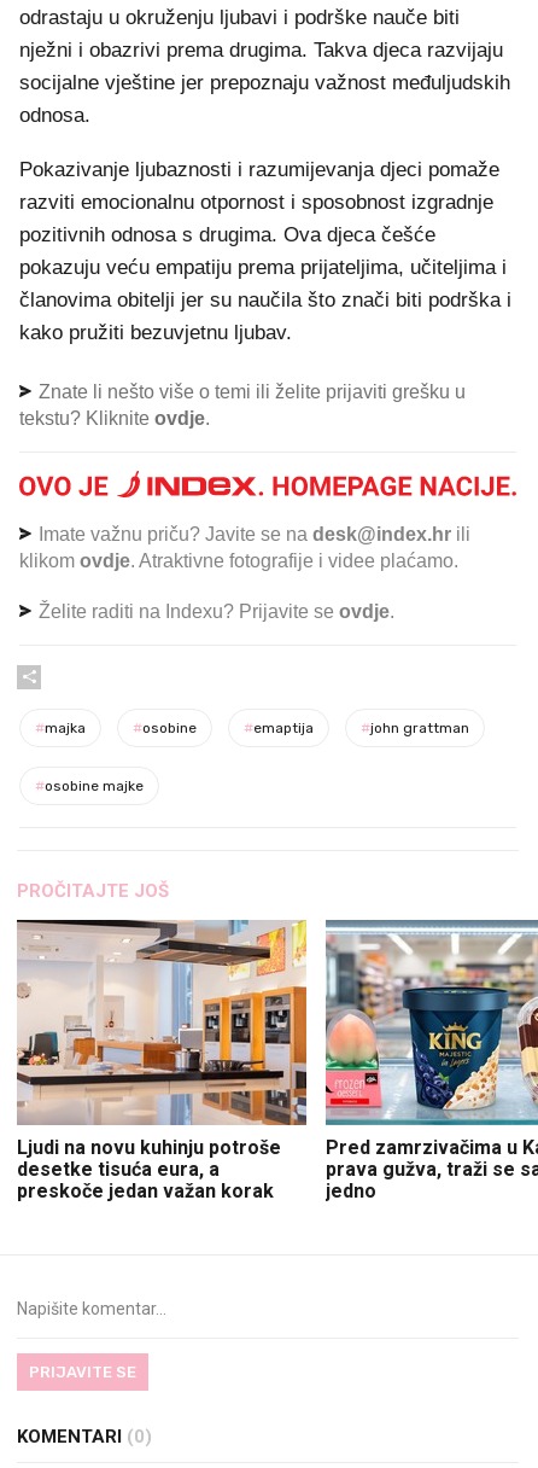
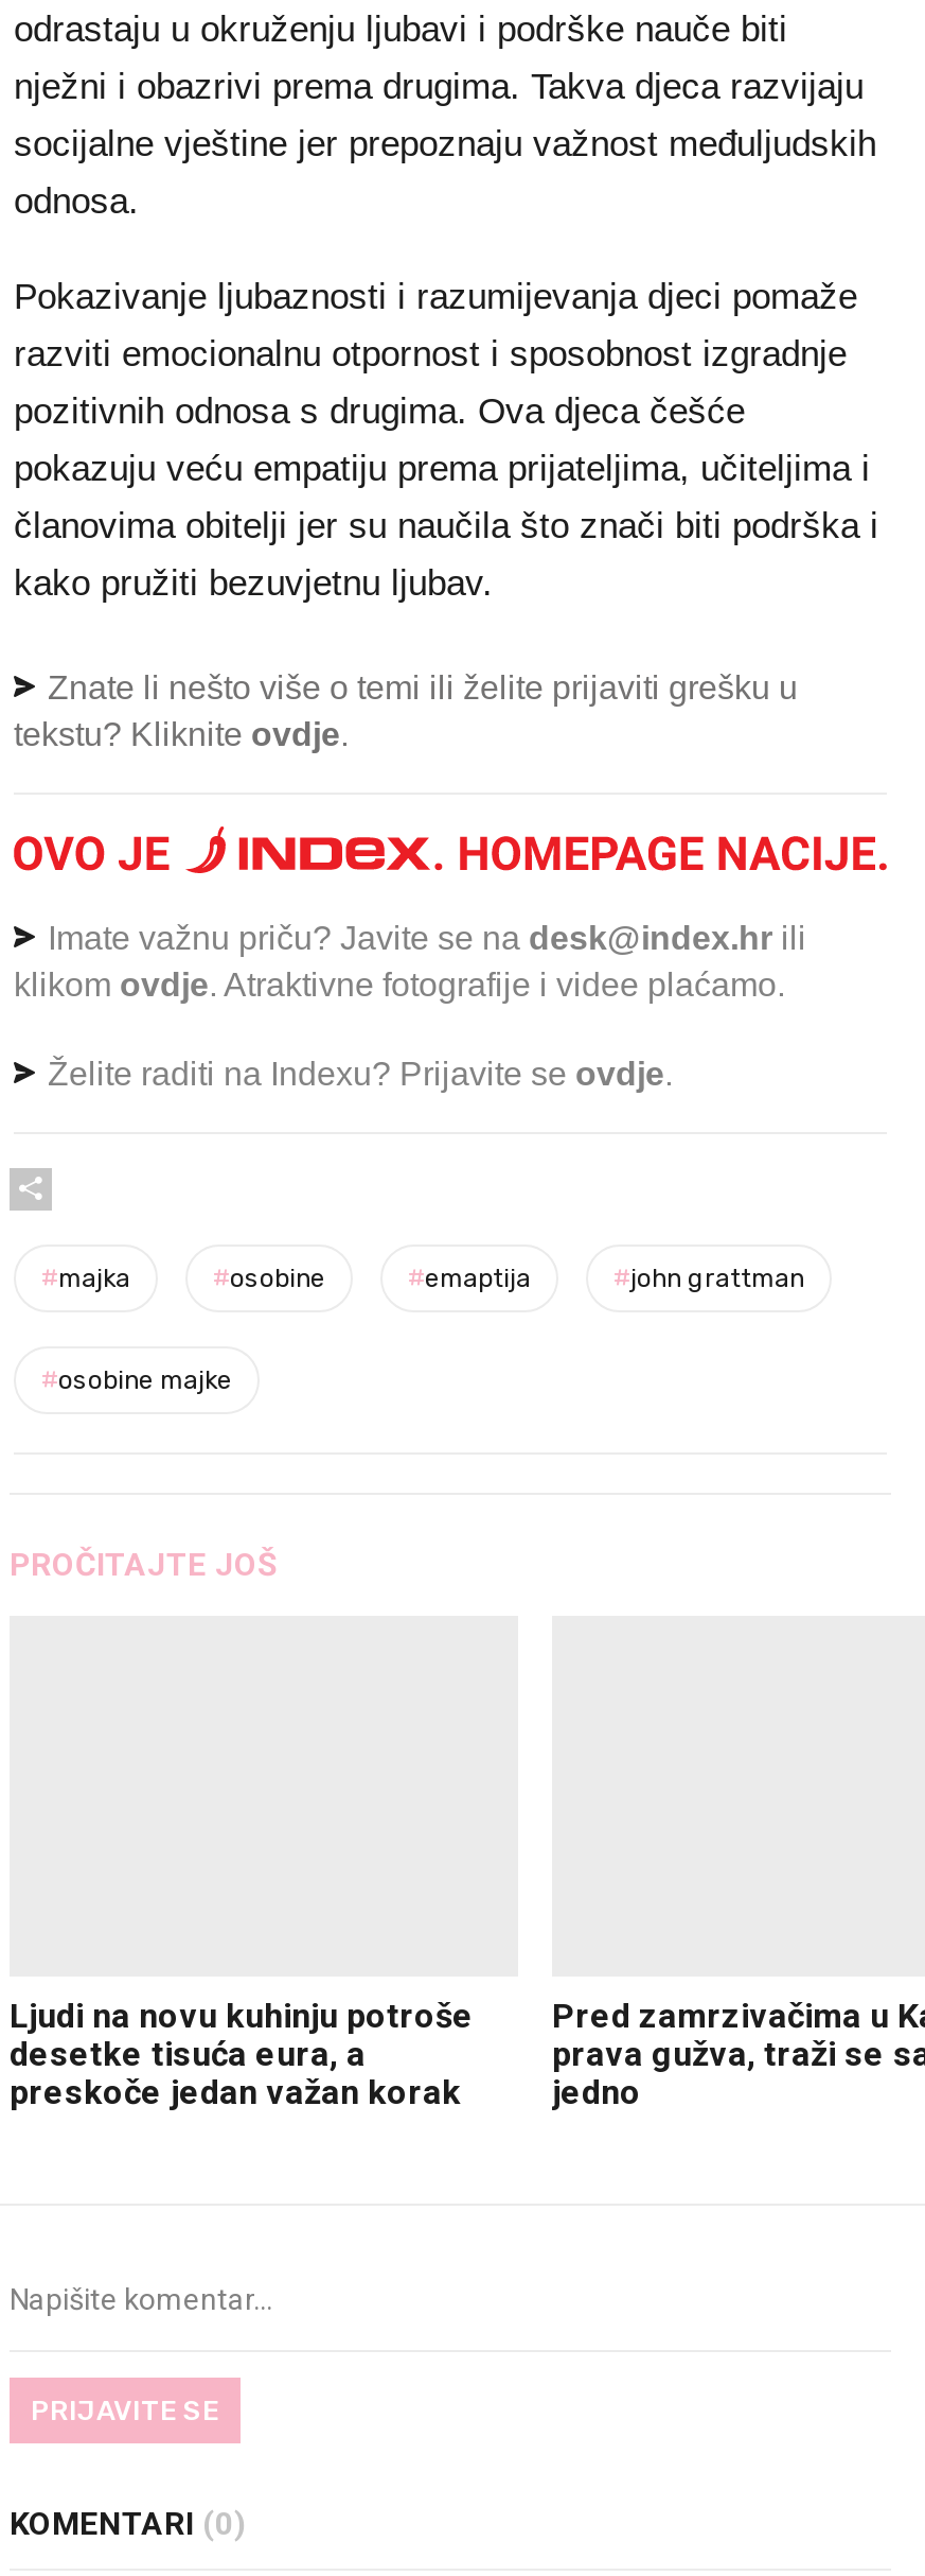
[16,919,308,1126] [image] -> none
[324,919,534,1126] [image] -> none

